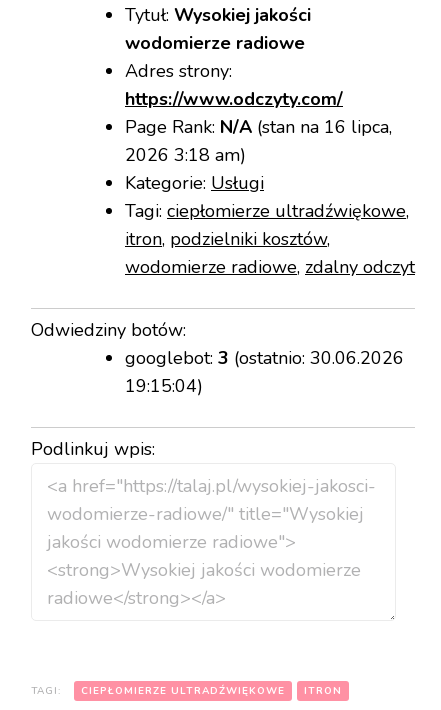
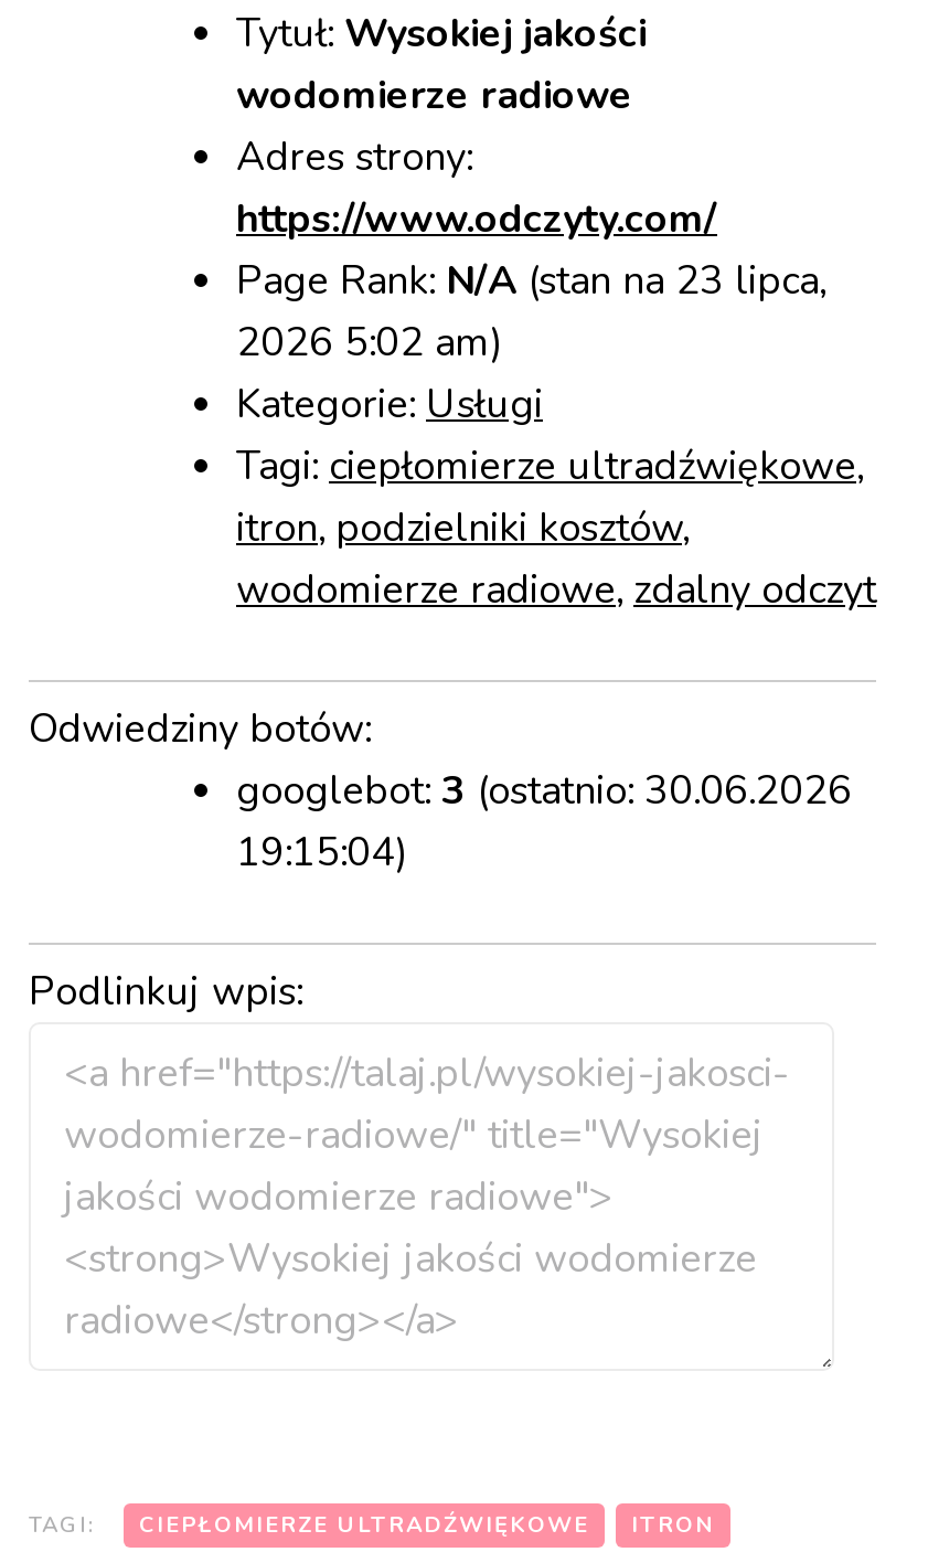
[125,115,392,139] Page Rank: N/A (stan na 16 lipca, -> [236,254,825,307] Page Rank: N/A (stan na 23 lipca,
[125,143,246,167] 2026 3:18 am) -> [236,316,503,369] 2026 5:02 am)

